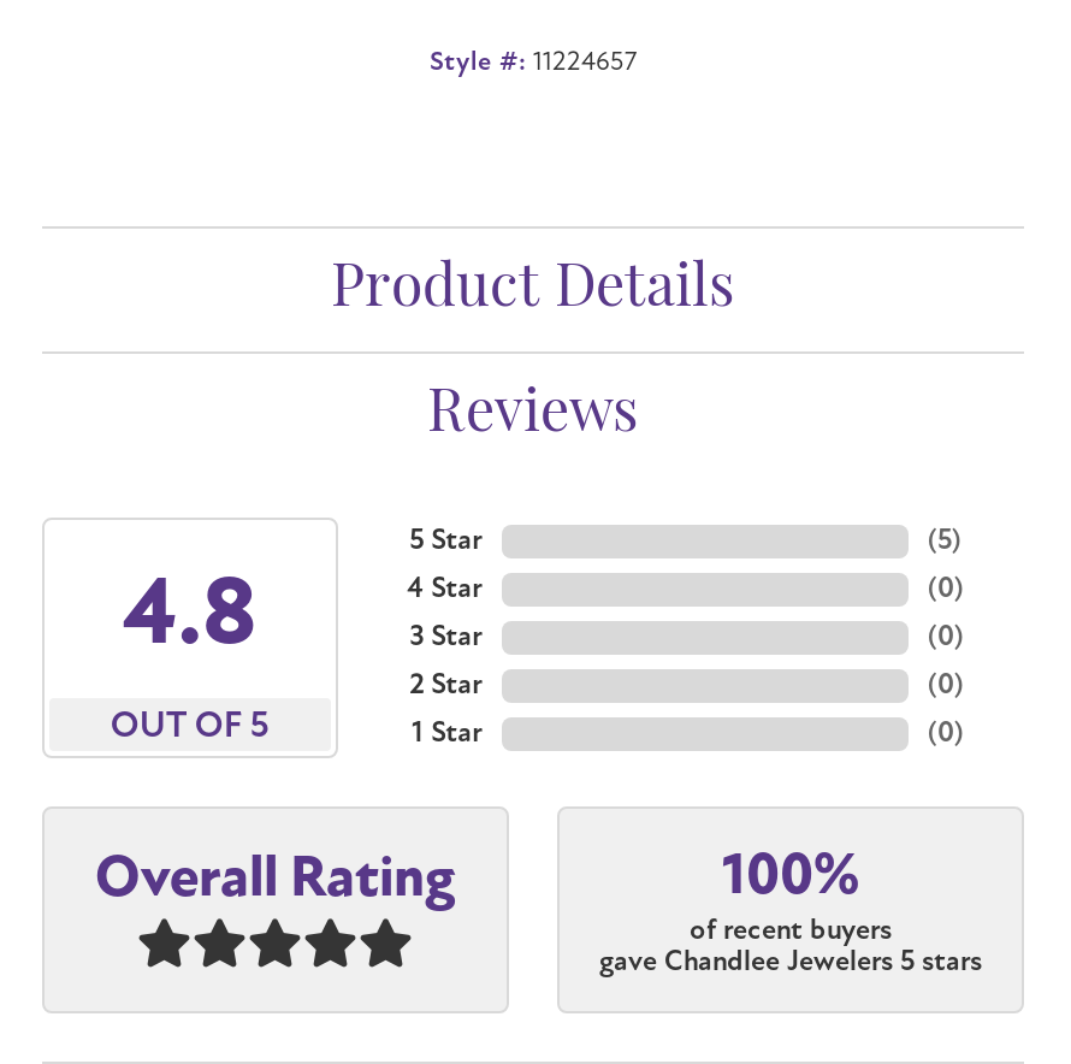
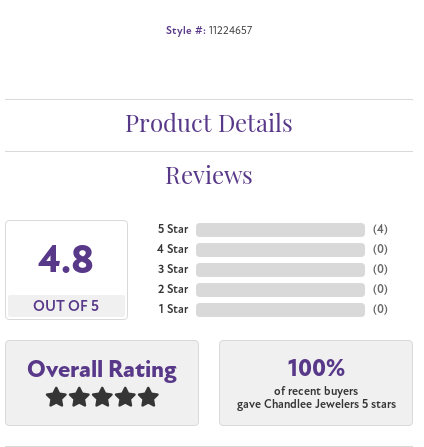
[928,523,961,559] (5) -> [373,222,388,237] (4)

